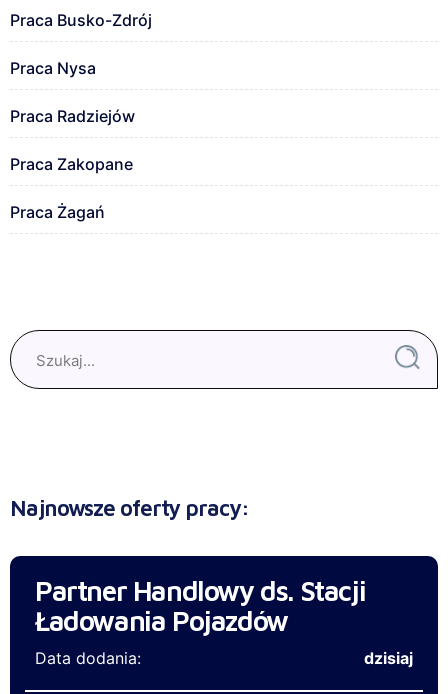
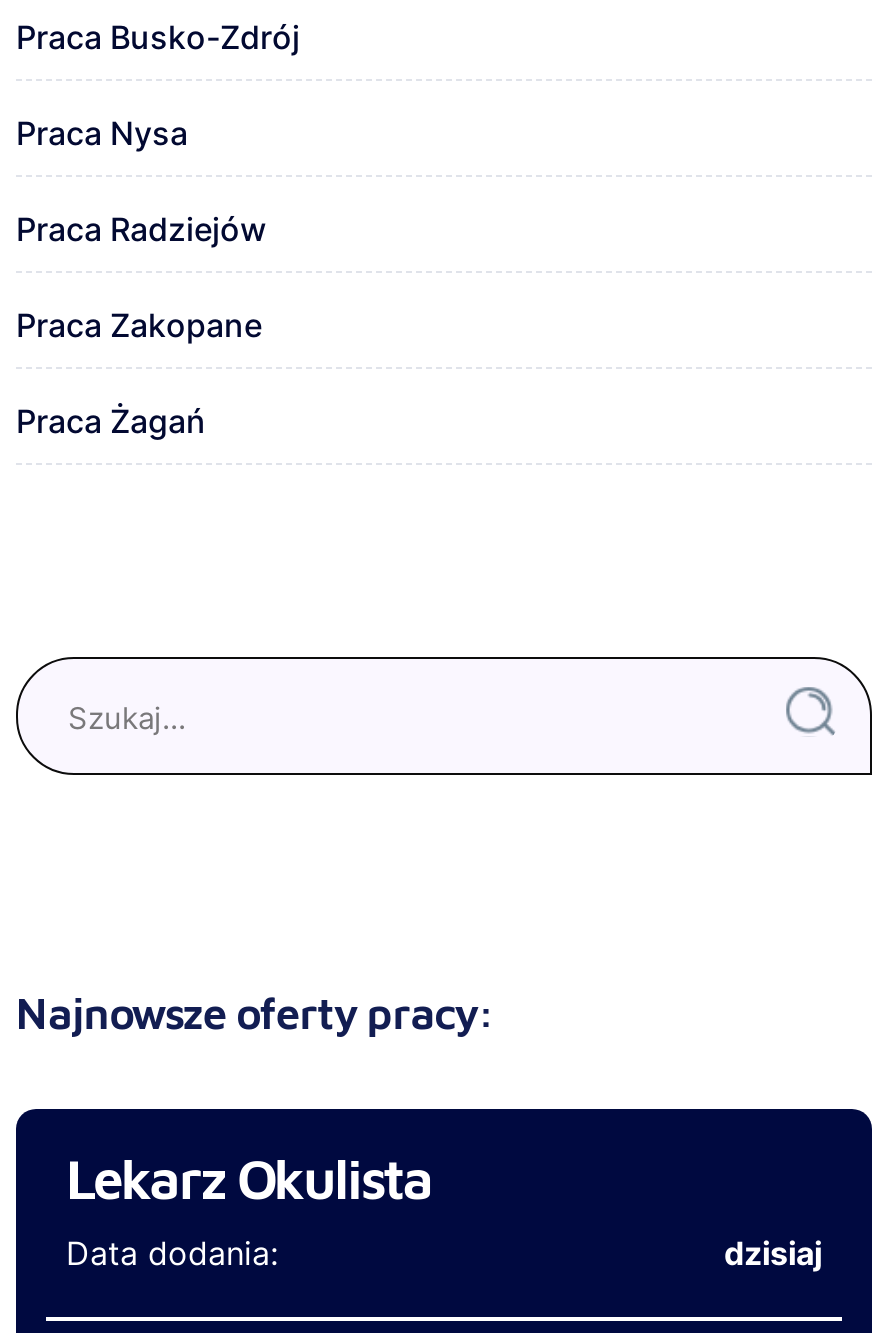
[35,574,365,637] Partner Handlowy ds. Stacji | Ładowania Pojazdów -> [66,1145,432,1211] Lekarz Okulista

